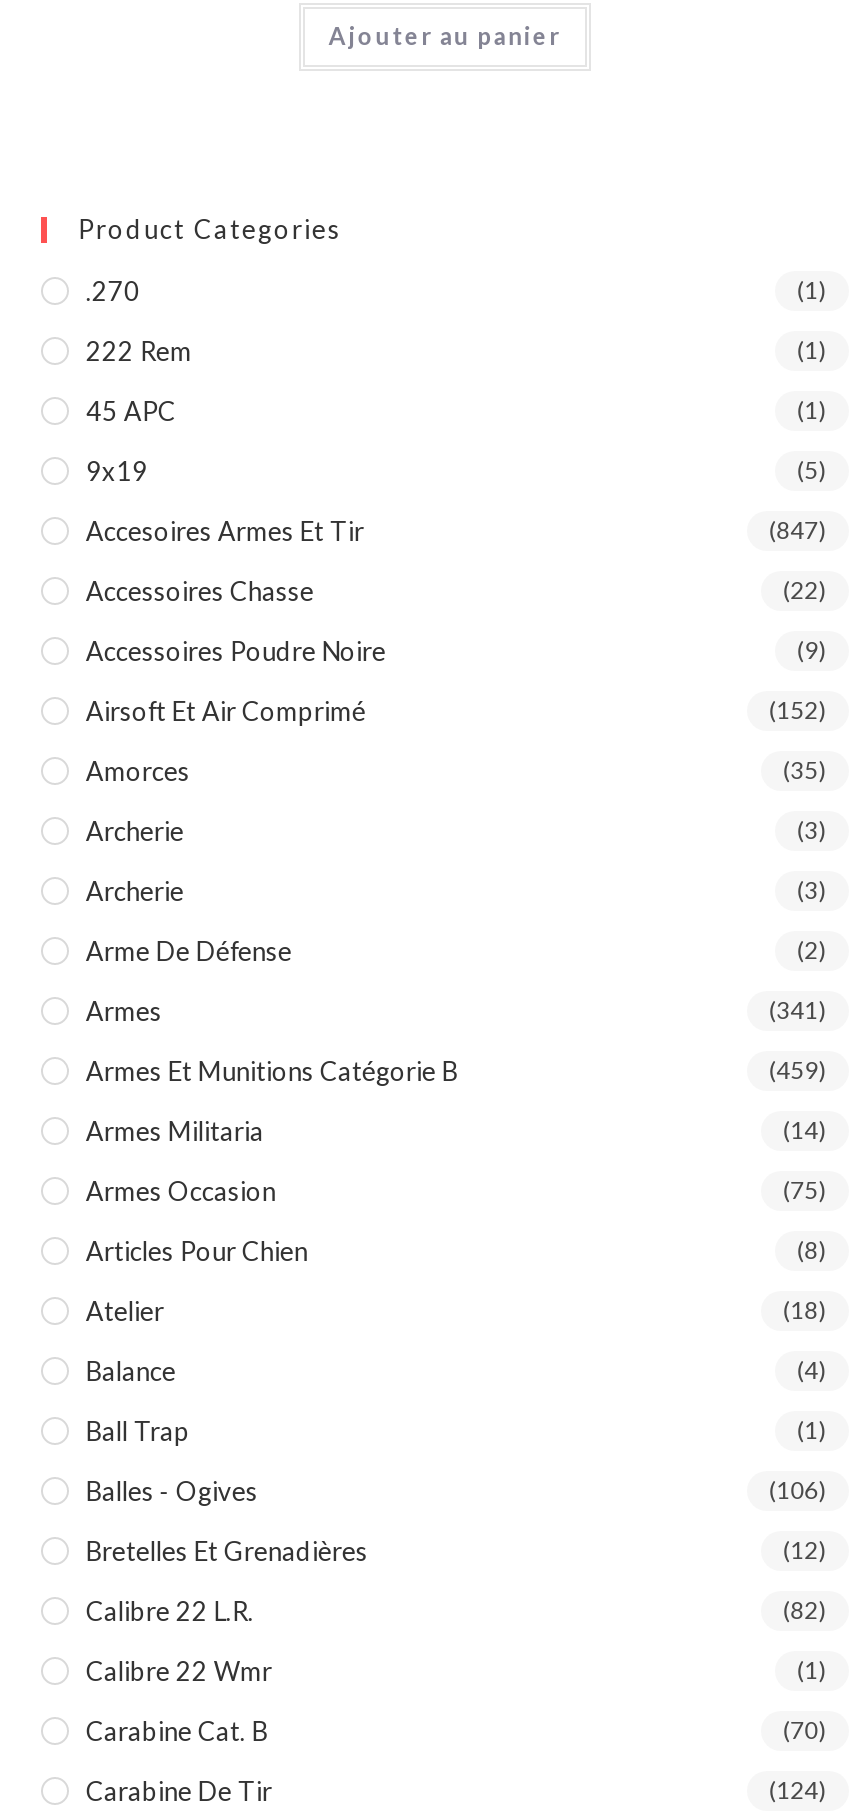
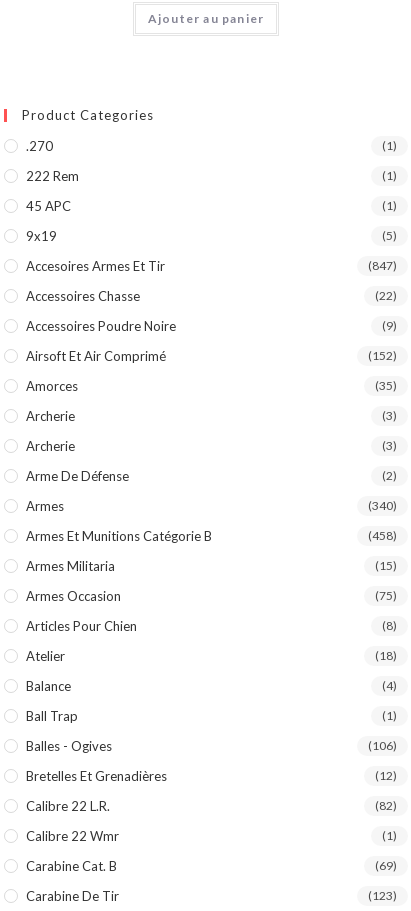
[768,994,826,1024] (341) -> [368,498,397,513] (340)
[768,1054,826,1084] (459) -> [368,528,397,543] (458)
[782,1114,826,1144] (14) -> [375,558,397,573] (15)
[782,1714,826,1744] (70) -> [375,858,397,873] (69)
[768,1774,826,1804] (124) -> [368,888,397,903] (123)

